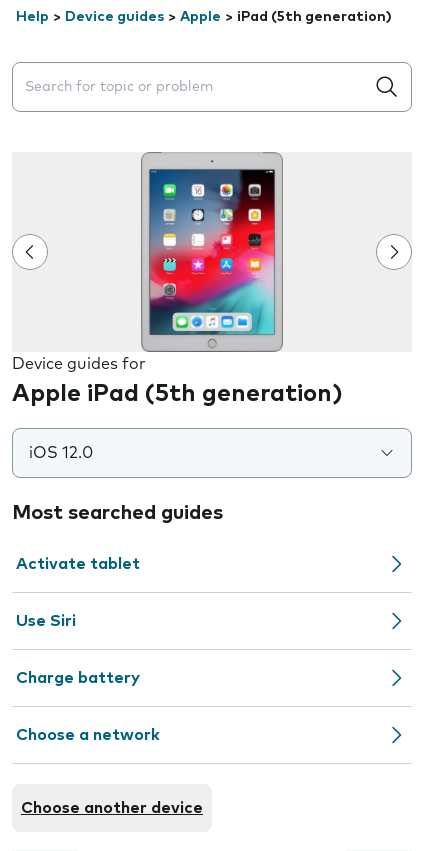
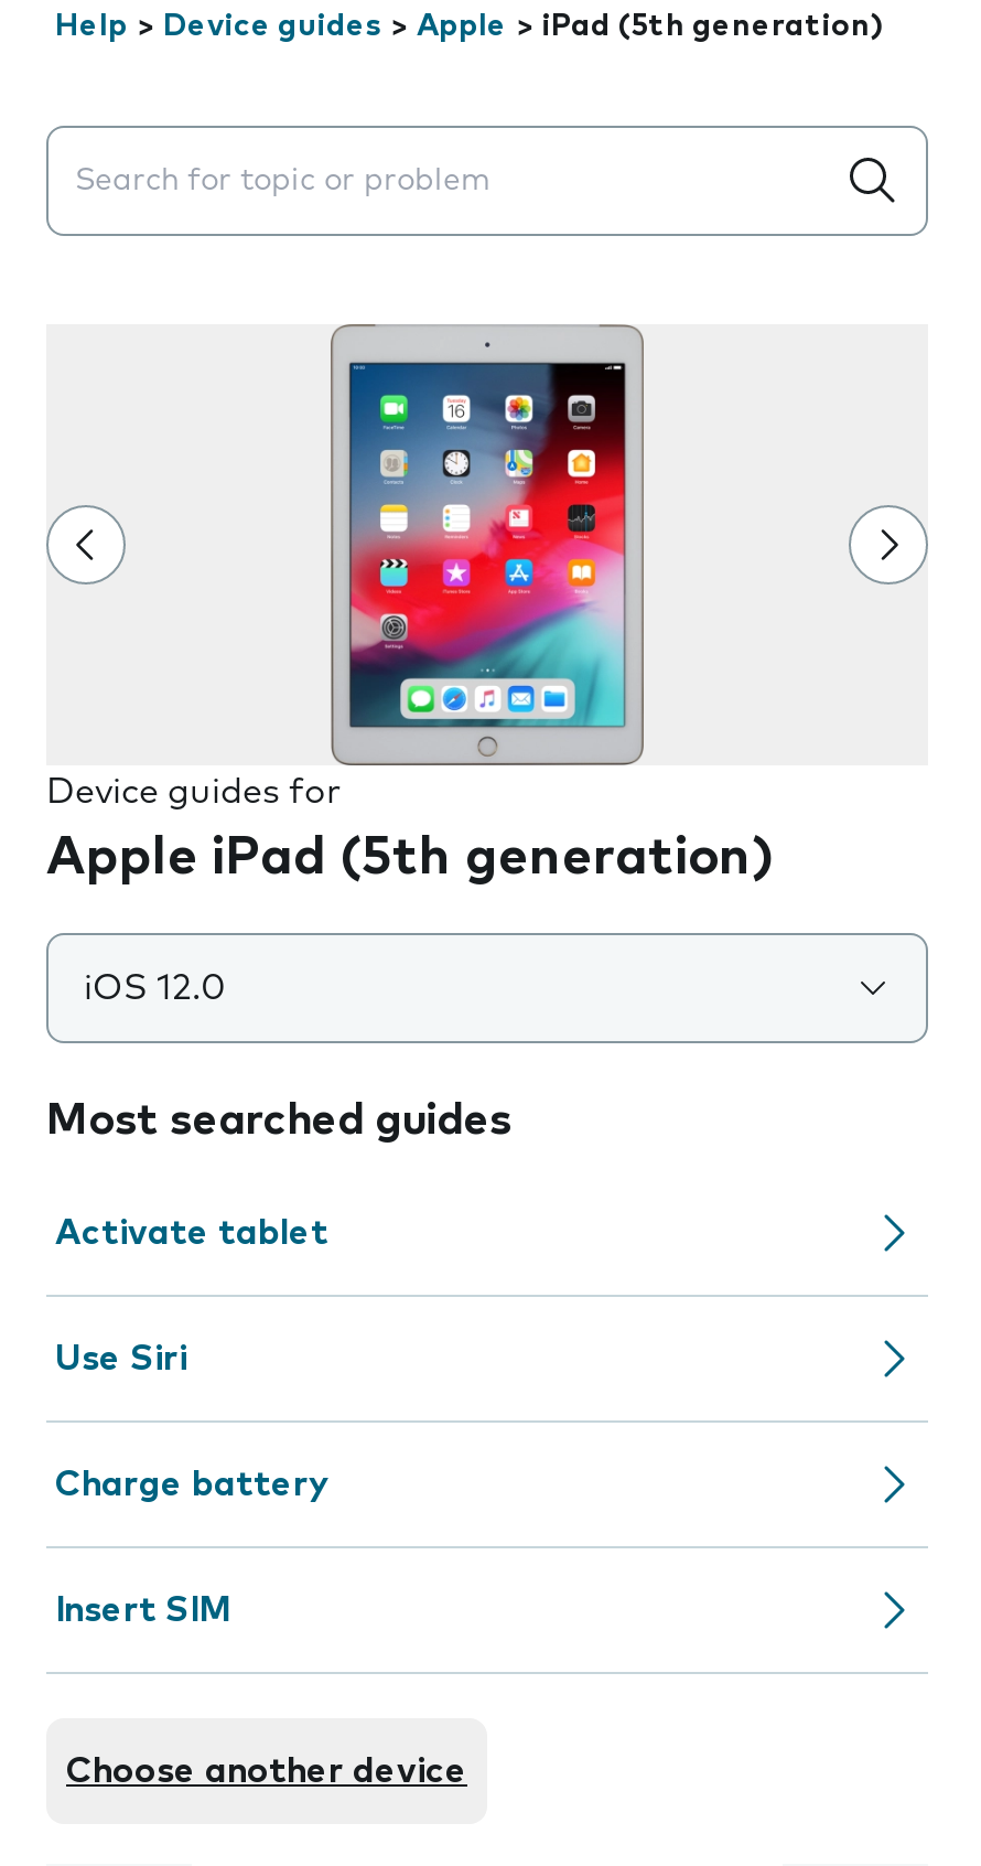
[16,727,160,743] Choose a network -> [55,1592,229,1628] Insert SIM

